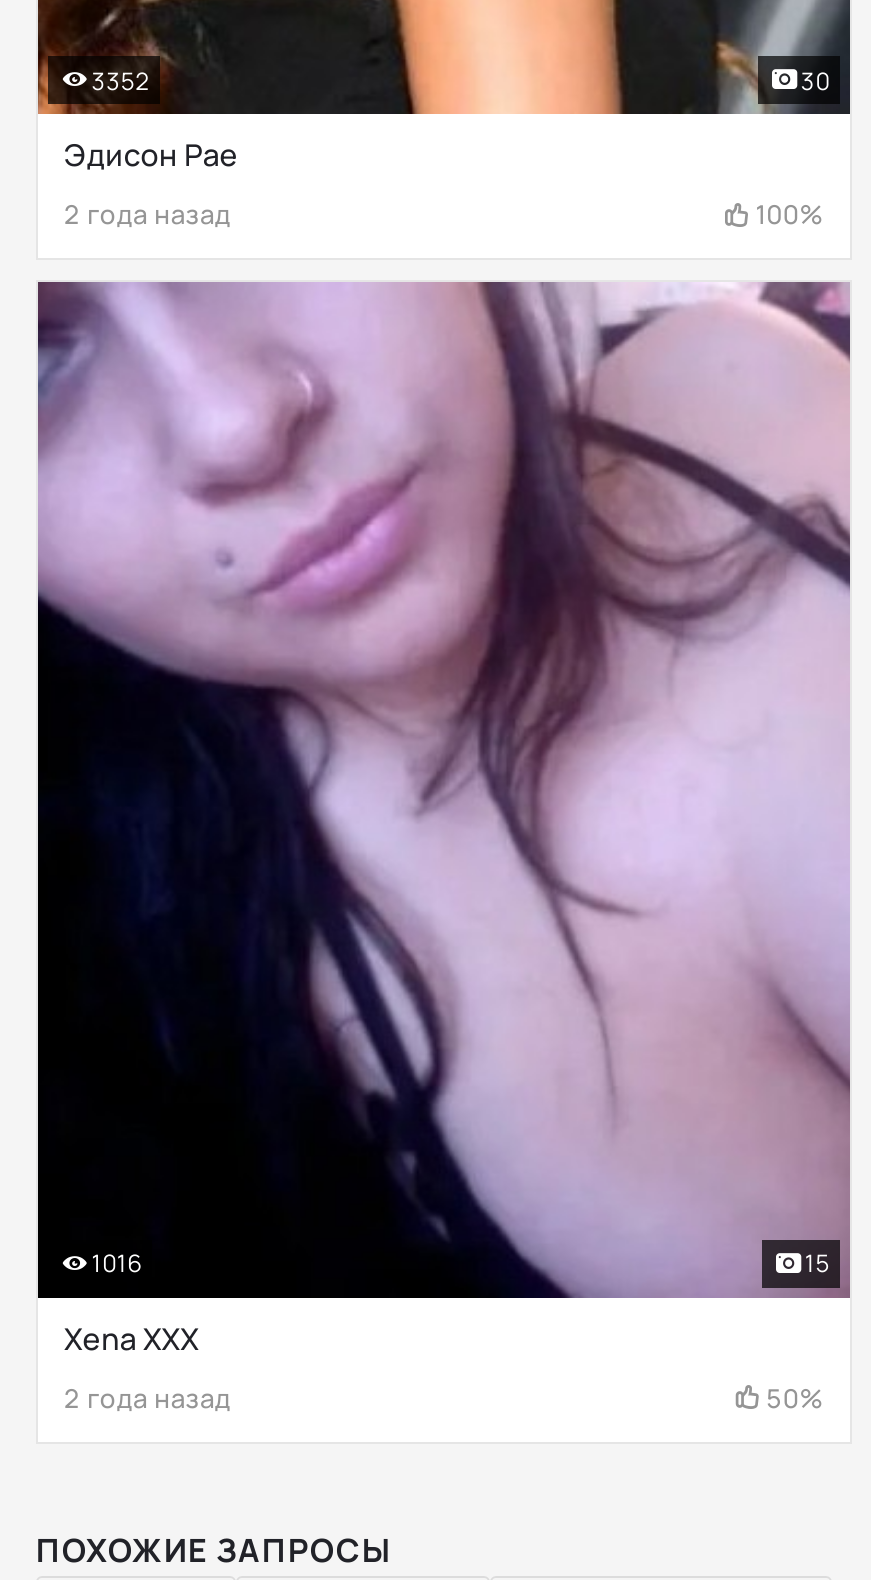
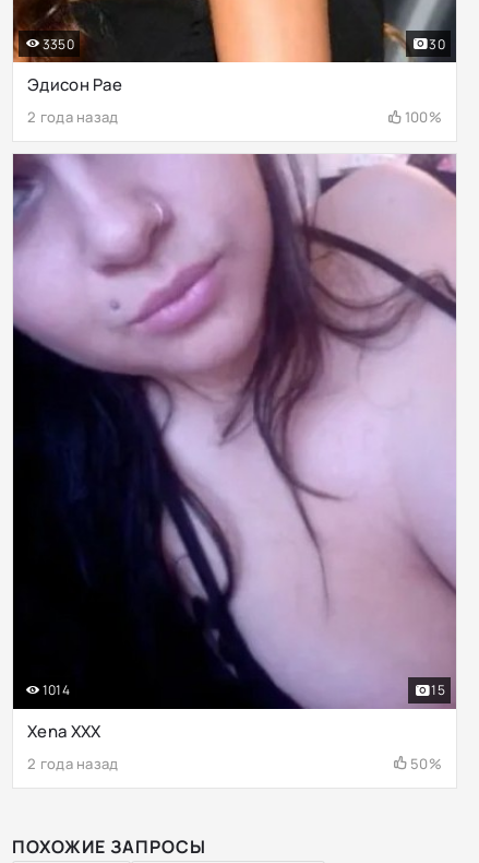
[92,63,150,97] 3352 -> [42,34,74,53] 3350
[92,1246,142,1280] 1016 -> [42,681,70,699] 1014

